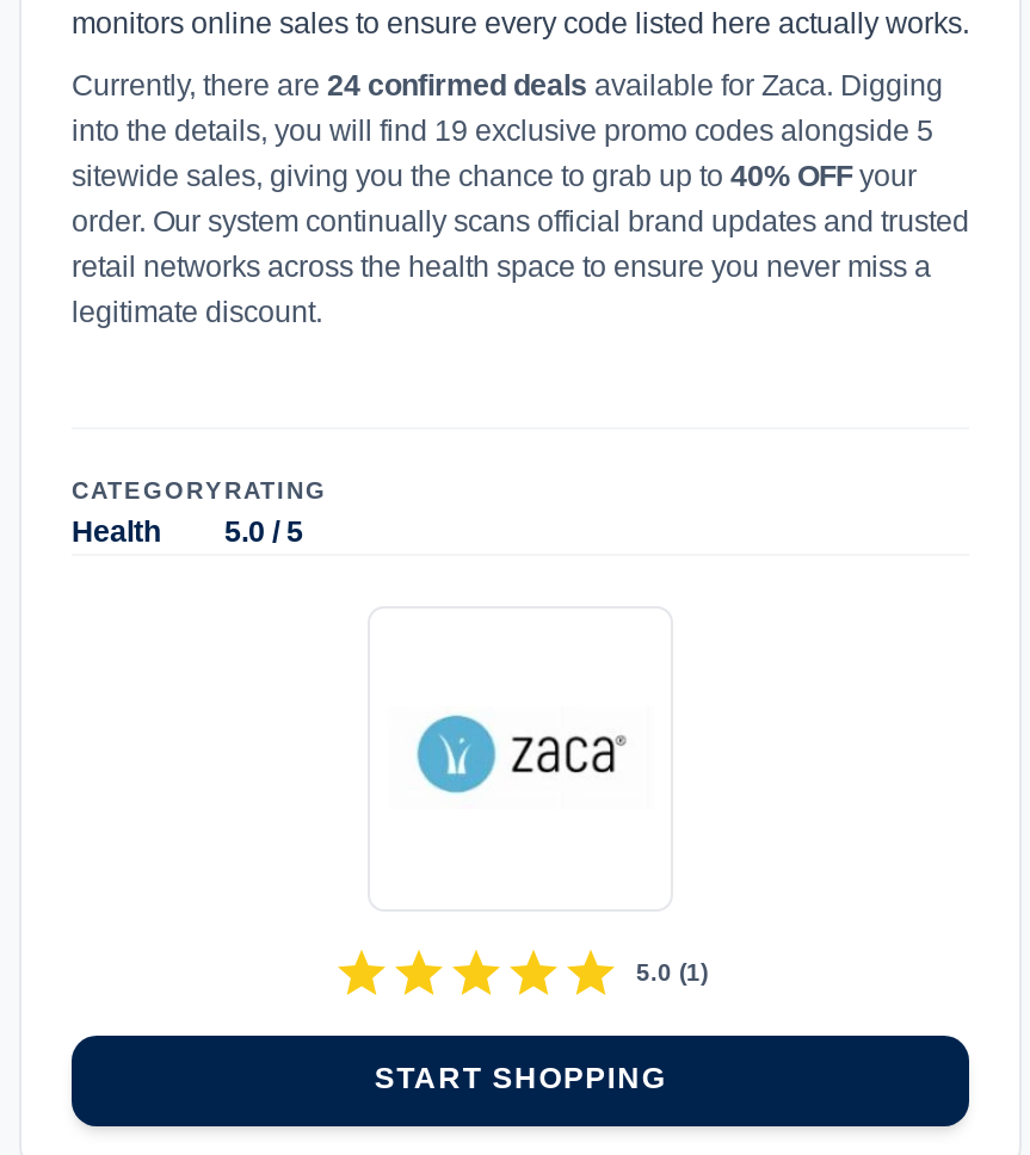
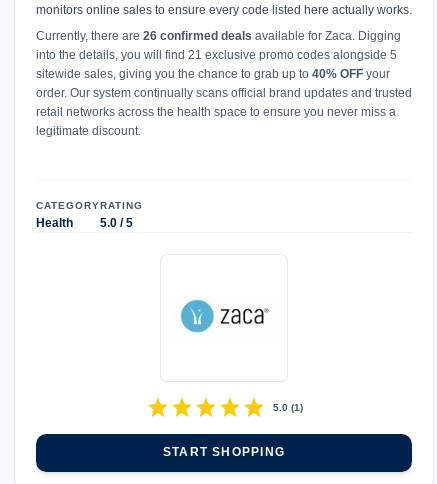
[72,69,943,103] Currently, there are 24 confirmed deals available for Zaca. Digging -> [36,29,401,43] Currently, there are 26 confirmed deals available for Zaca. Digging
[72,115,933,148] into the details, you will find 19 exclusive promo codes alongside 5 -> [36,48,397,62] into the details, you will find 21 exclusive promo codes alongside 5

